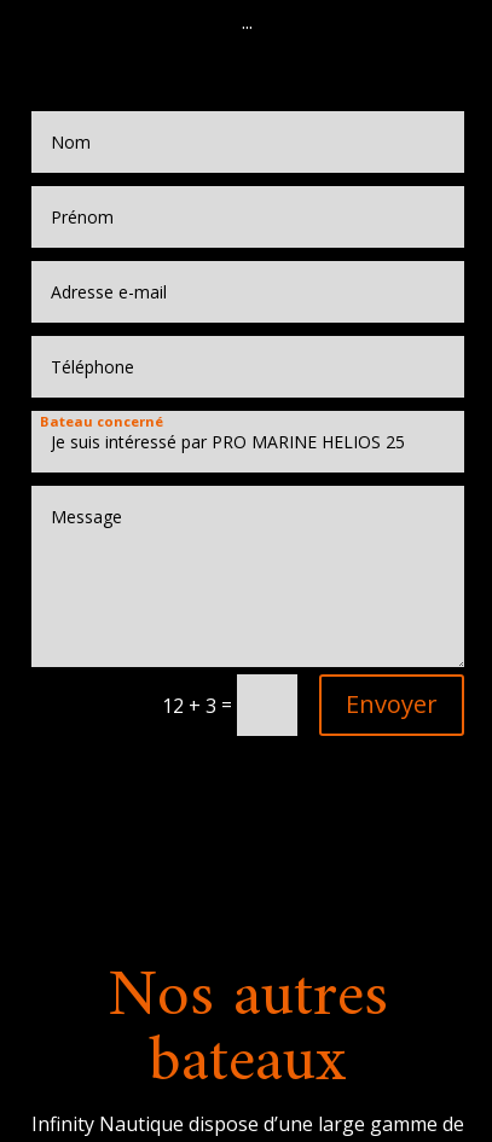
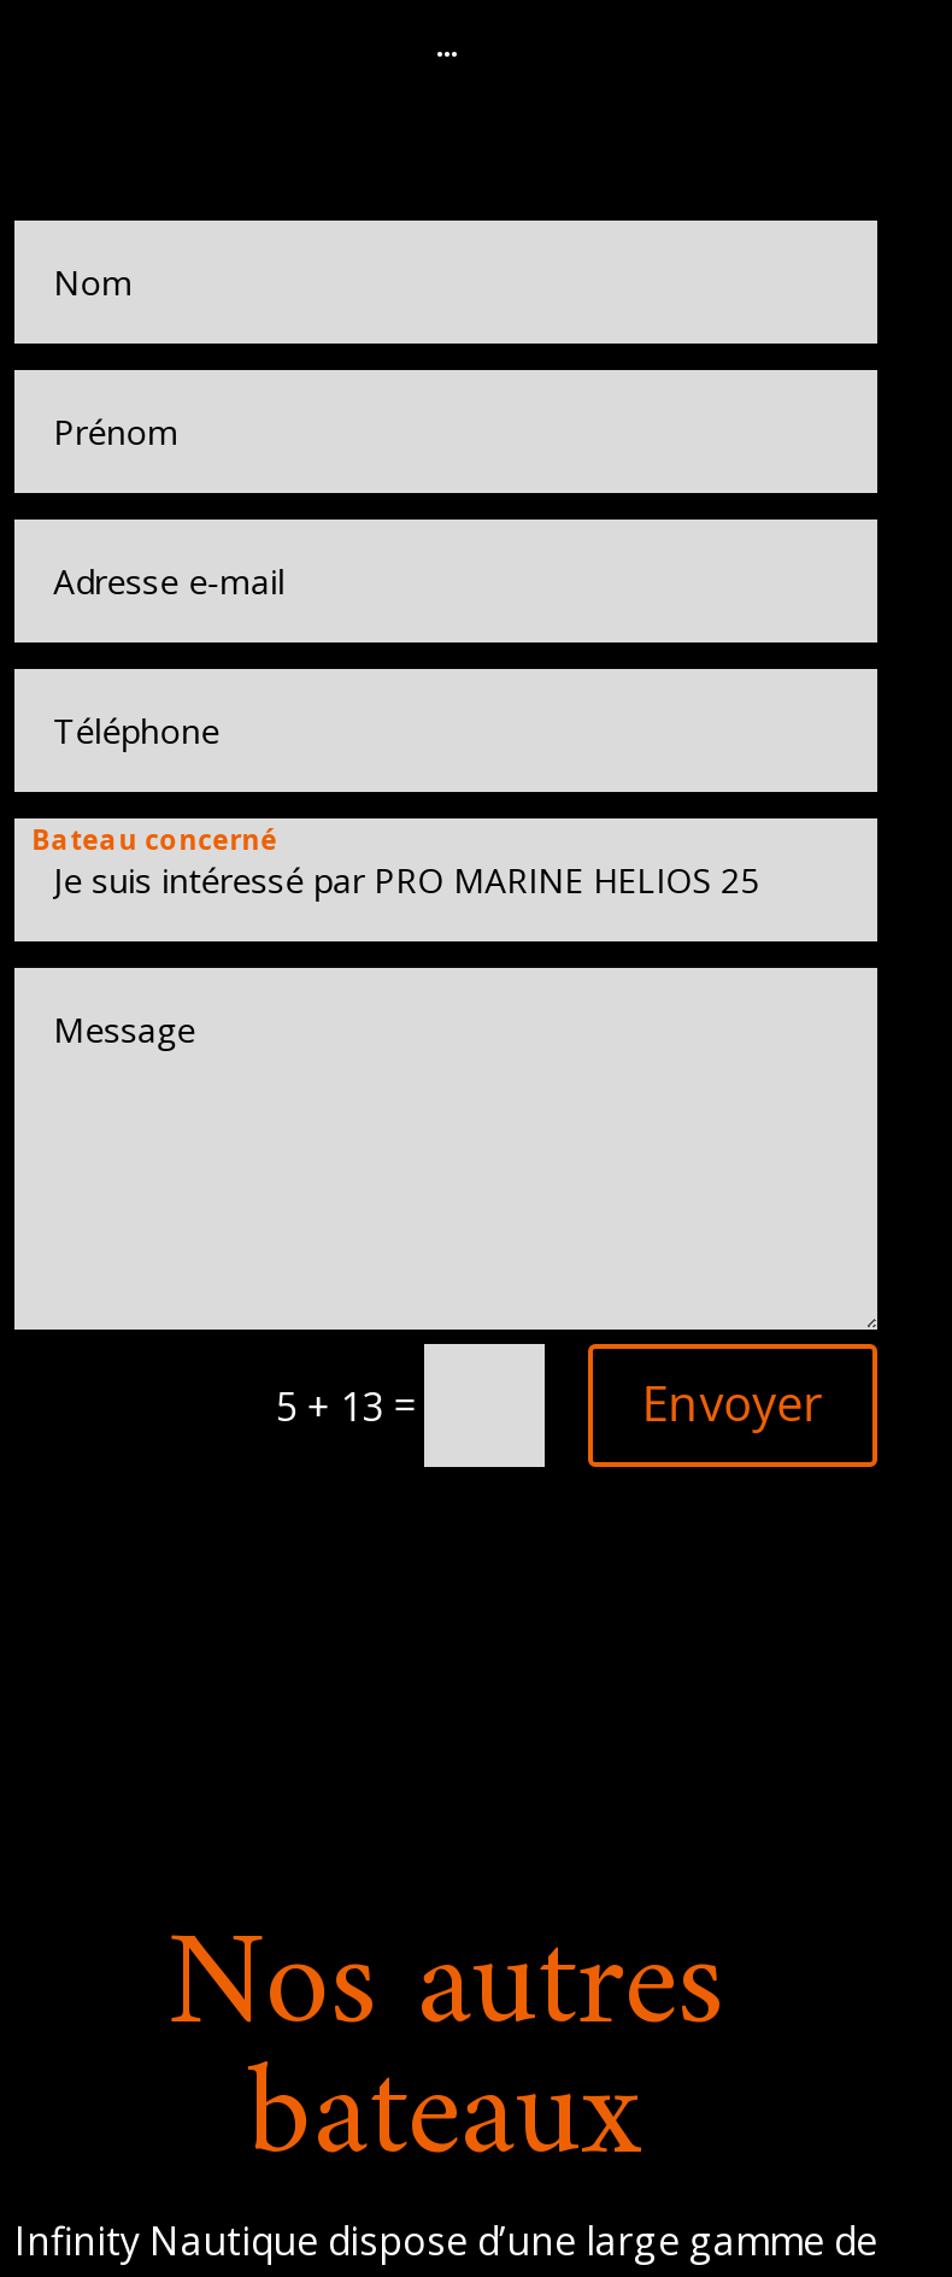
[162,691,237,719] 12 + 3 = -> [275,1377,425,1433] 5 + 13 =

